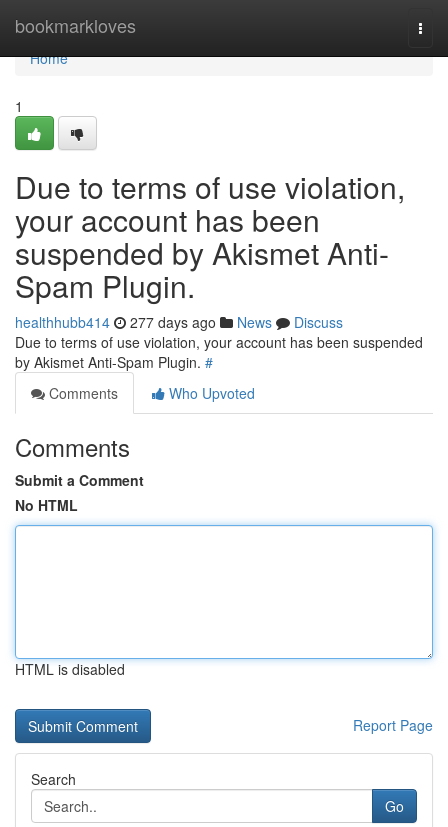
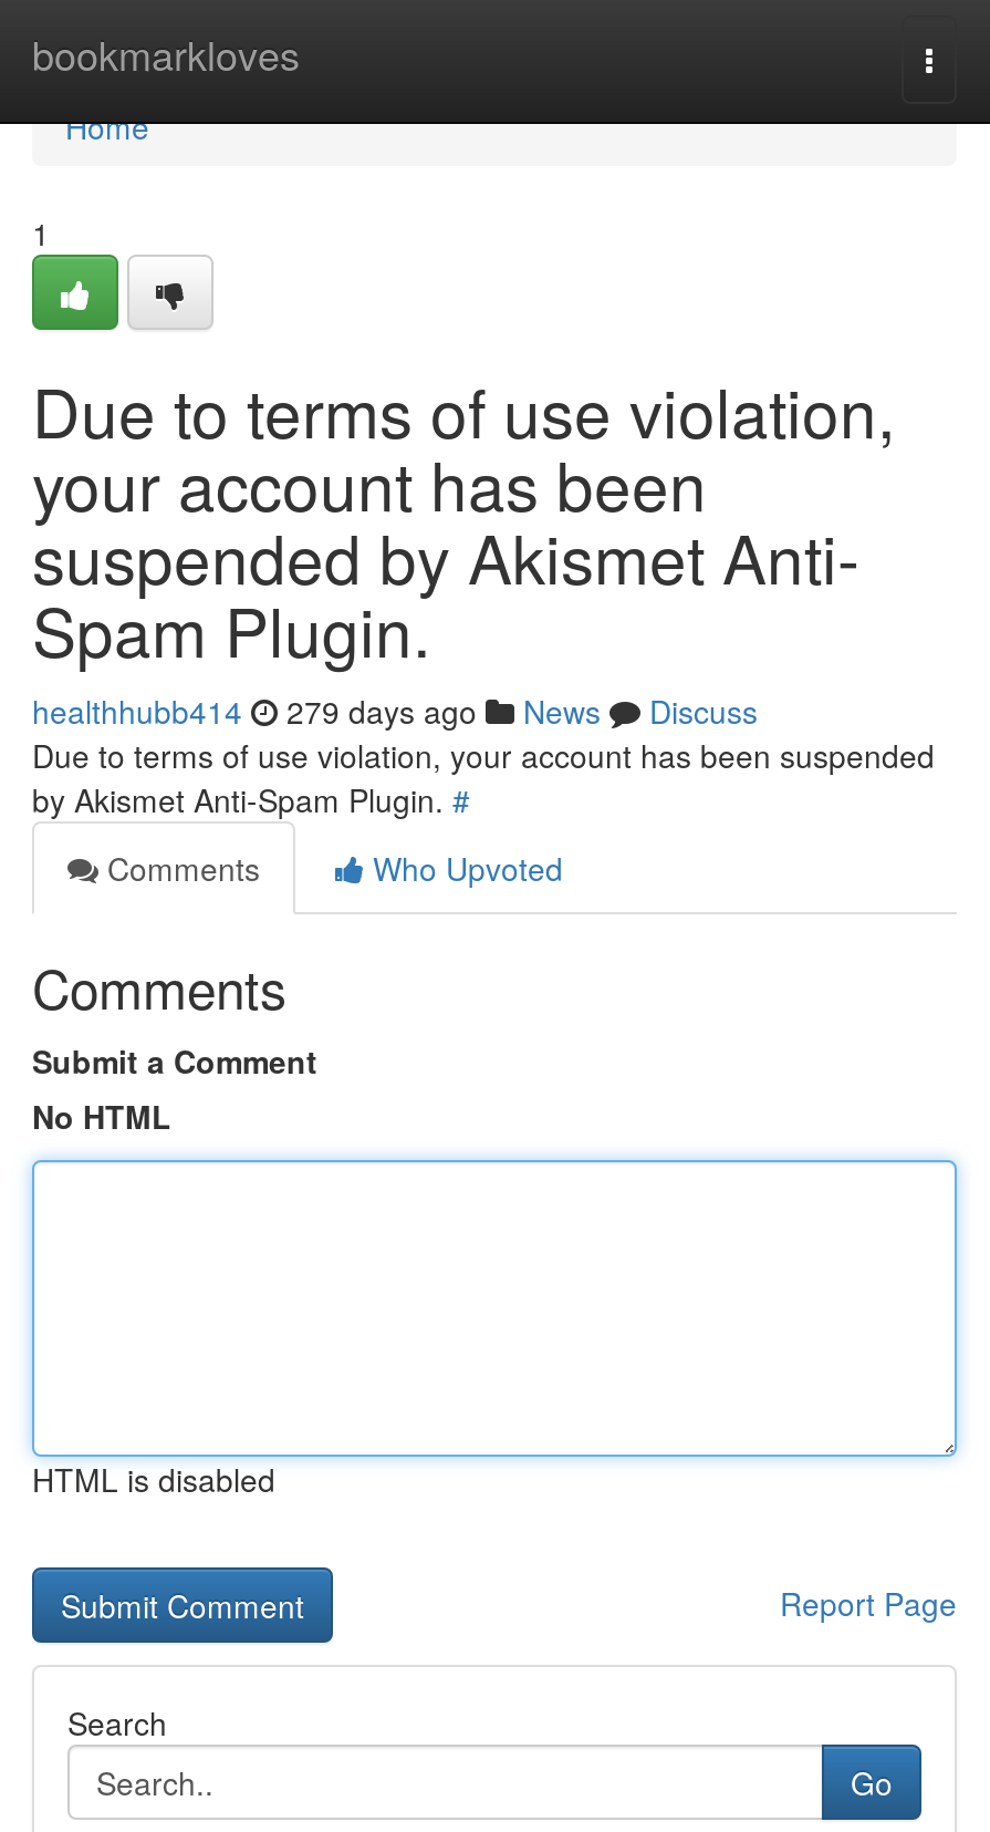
[15,312,343,332] healthhubb414 277 days ago News Discuss -> [32,689,758,733] healthhubb414 279 days ago News Discuss

